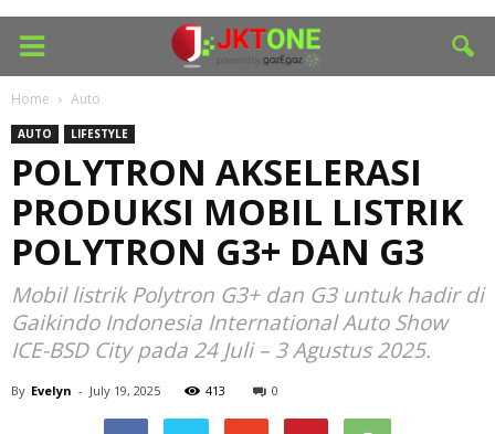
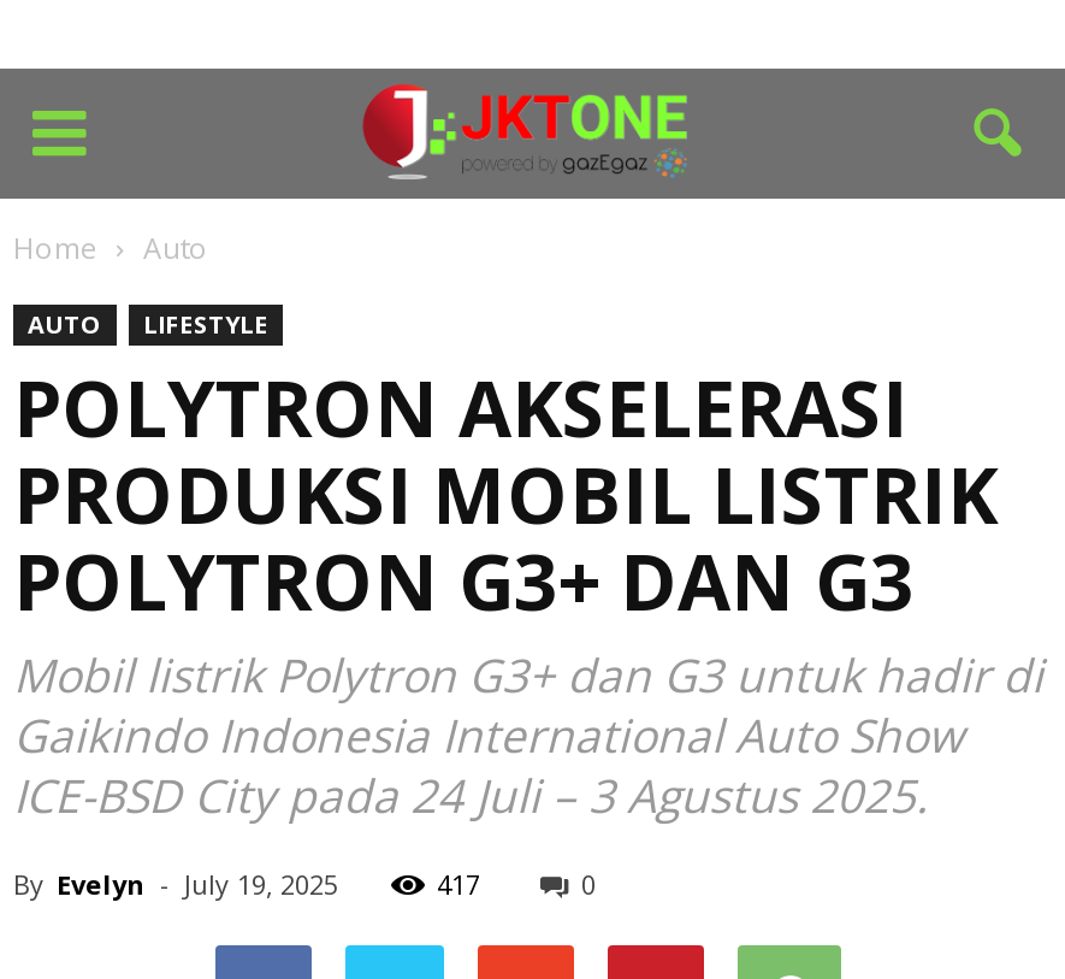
[206,382,225,399] 413 -> [437,866,480,902] 417

